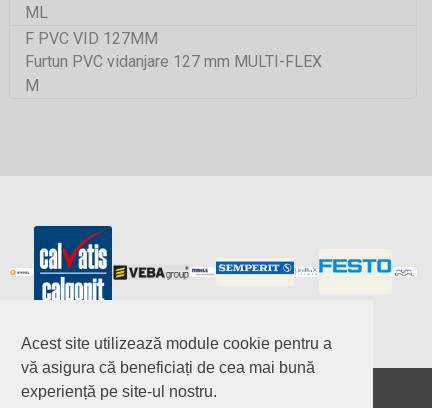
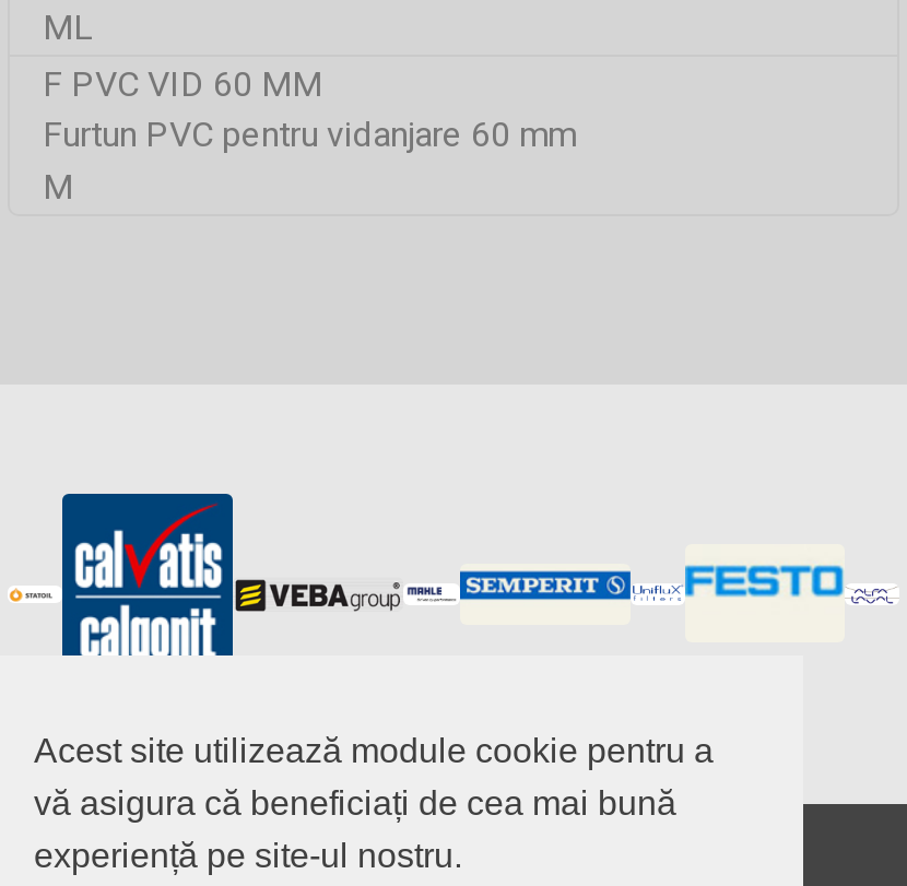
[25,29,322,71] F PVC VID 127MM | Furtun PVC vidanjare 127 mm MULTI-FLEX -> [43,64,576,156] F PVC VID 60 MM | Furtun PVC pentru vidanjare 60 mm

